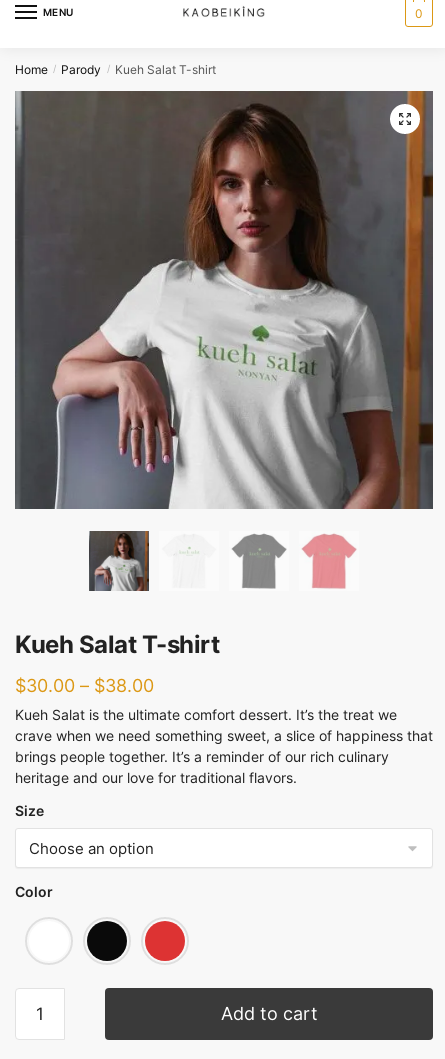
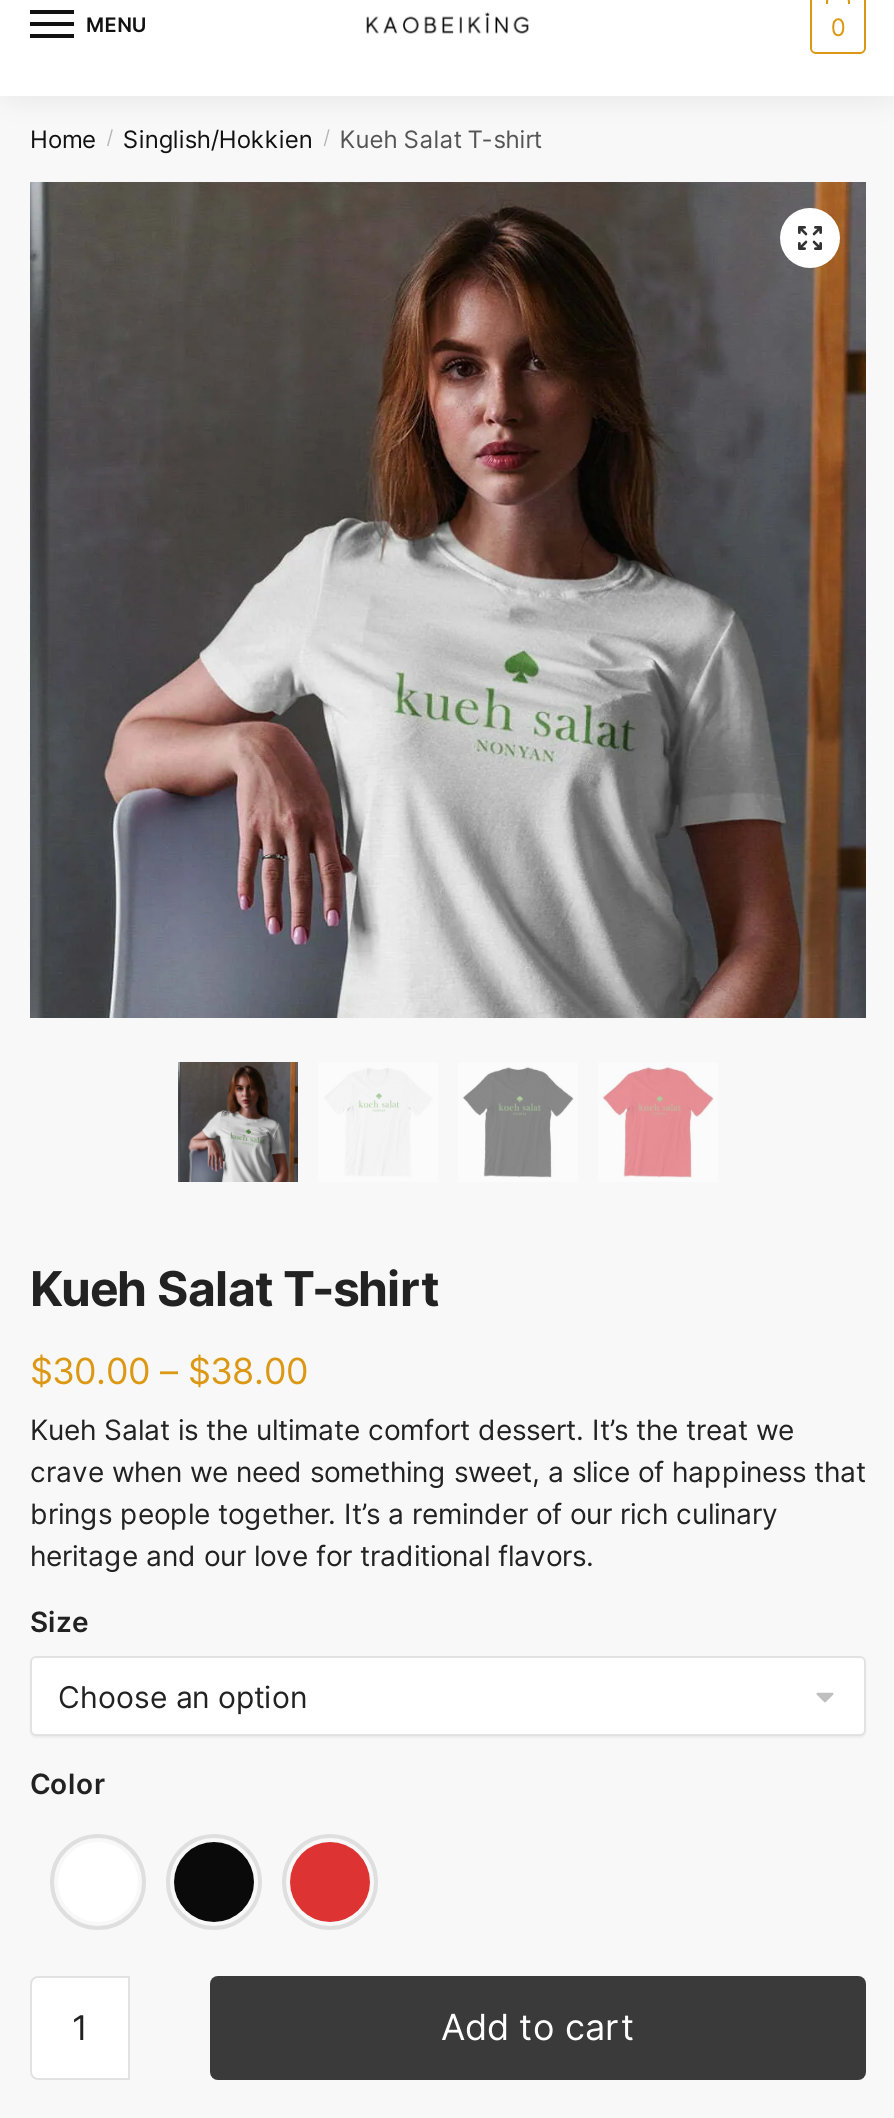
[15,62,216,77] Home / Parody / Kueh Salat T-shirt -> [30,124,542,154] Home / Singlish/Hokkien / Kueh Salat T-shirt

